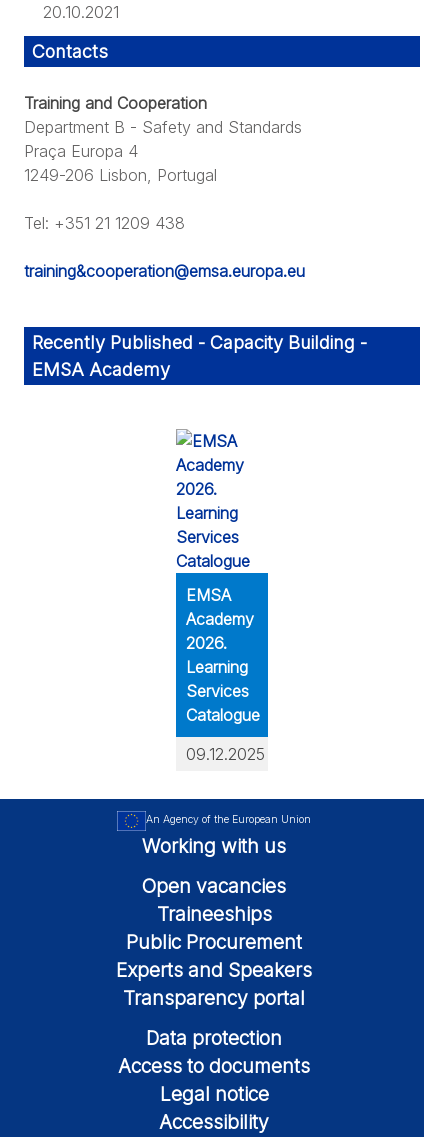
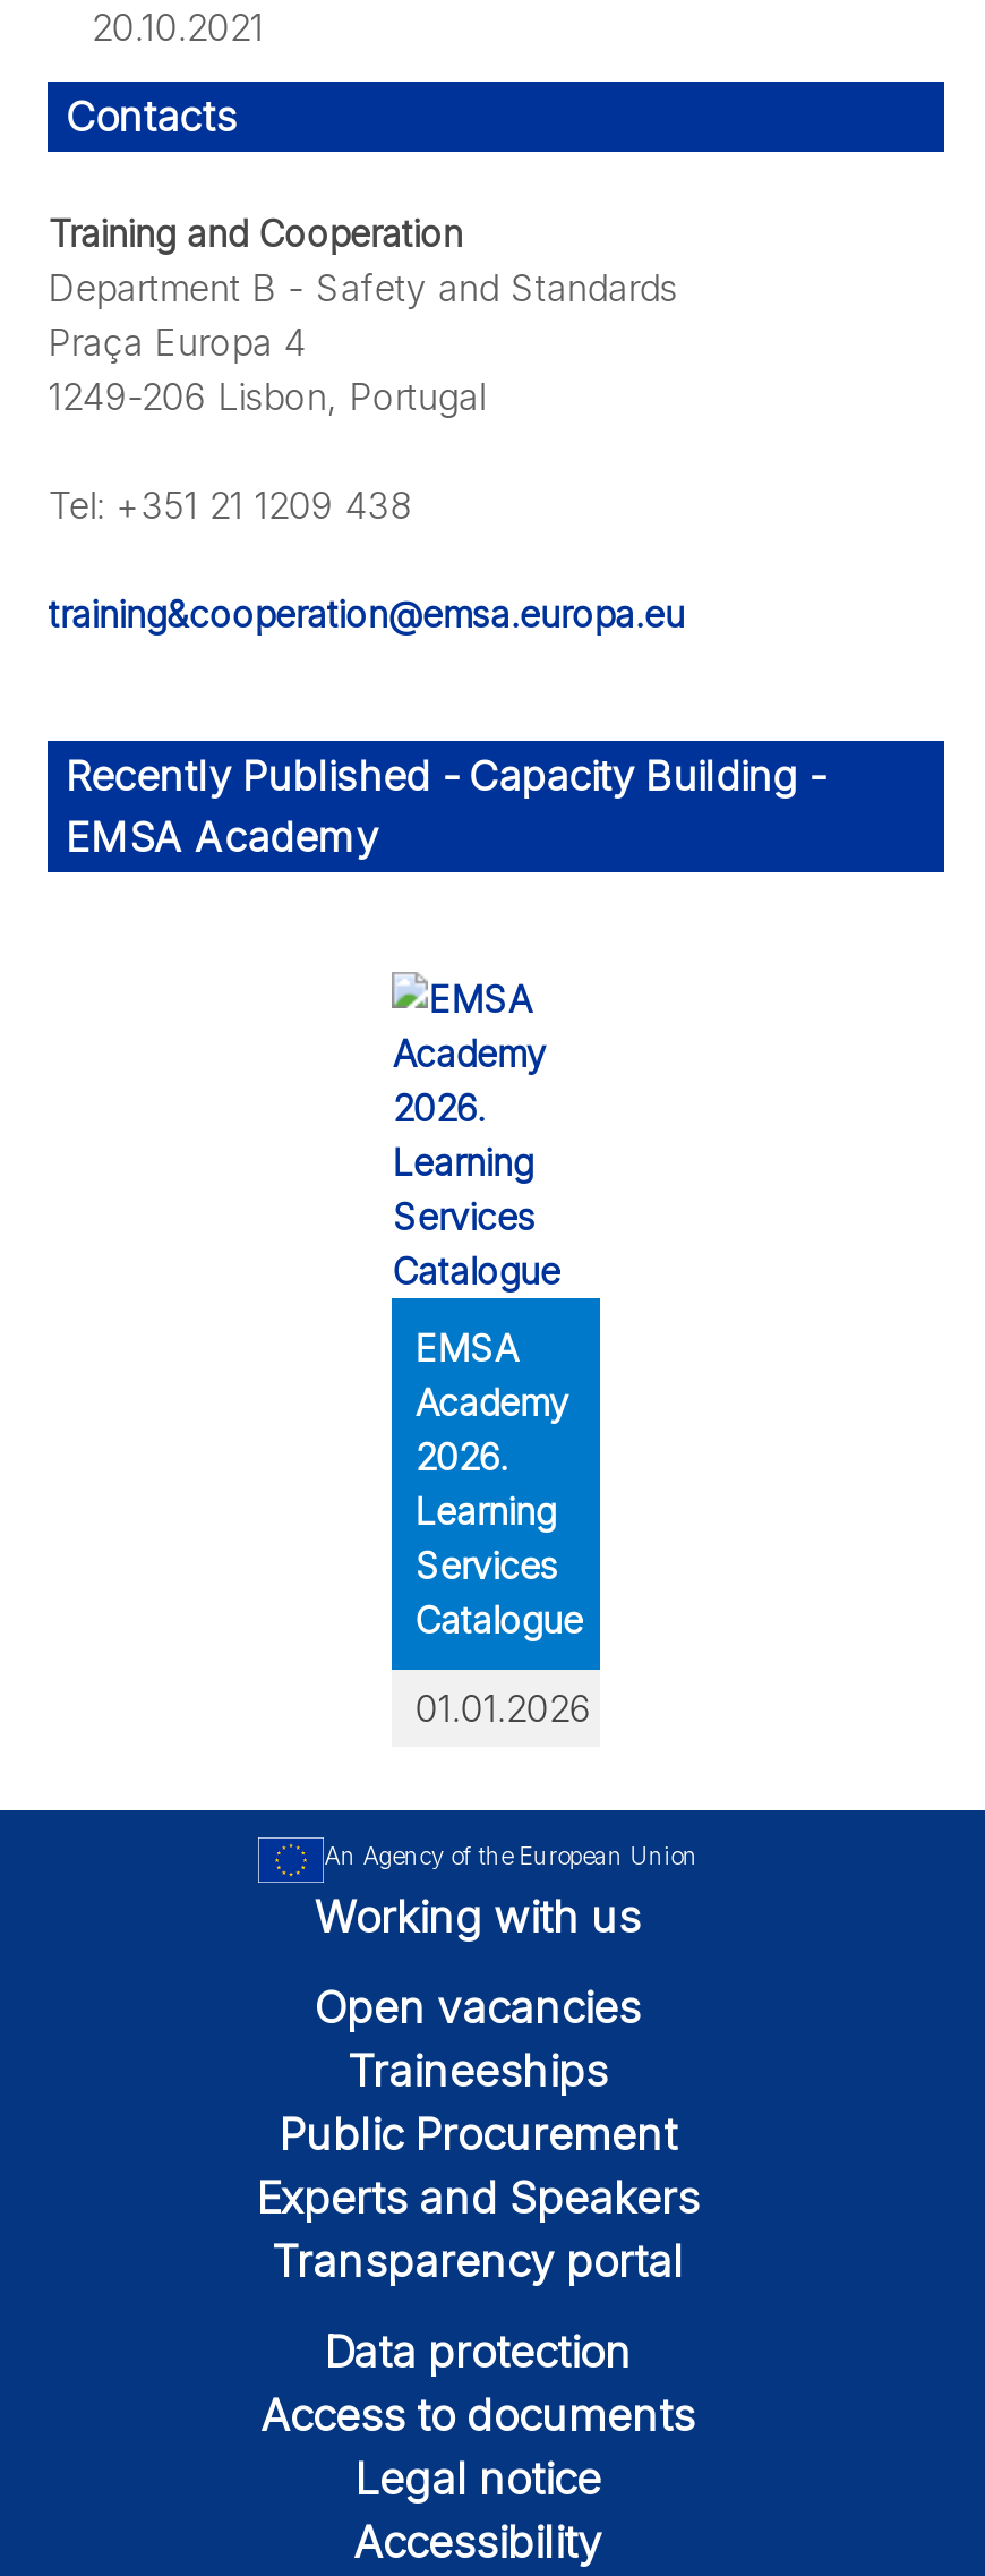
[186,744,265,764] 09.12.2025 -> [415,1685,591,1730] 01.01.2026

